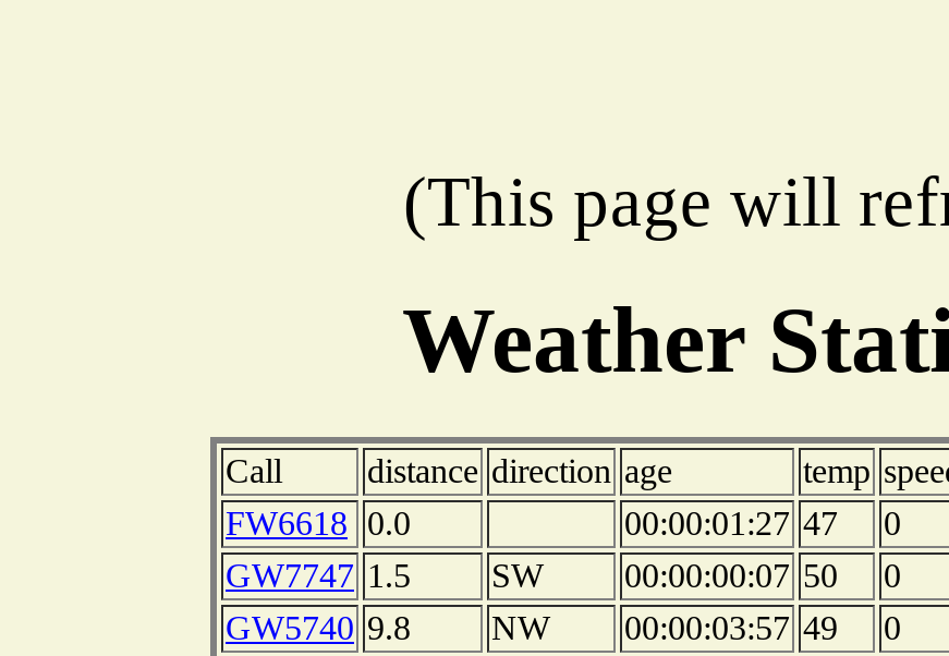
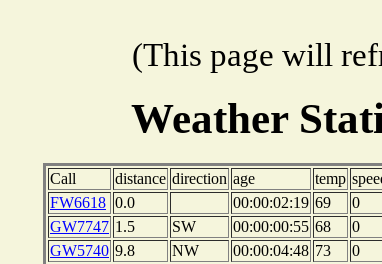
[624,504,838,541] 00:00:01:27 47 -> [233,194,331,211] 00:00:02:19 69
[624,556,838,593] 00:00:00:07 50 -> [233,218,331,235] 00:00:00:55 68
[624,609,838,646] 00:00:03:57 49 -> [233,242,331,259] 00:00:04:48 73

